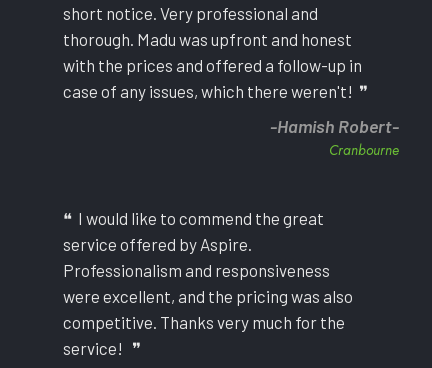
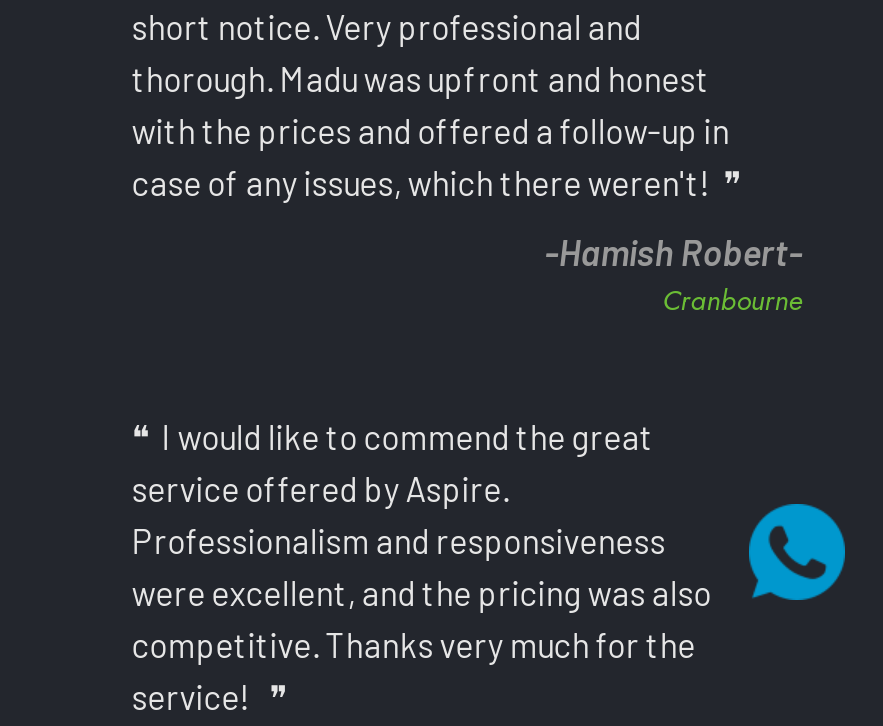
none -> [747,502,847,602] [image]

